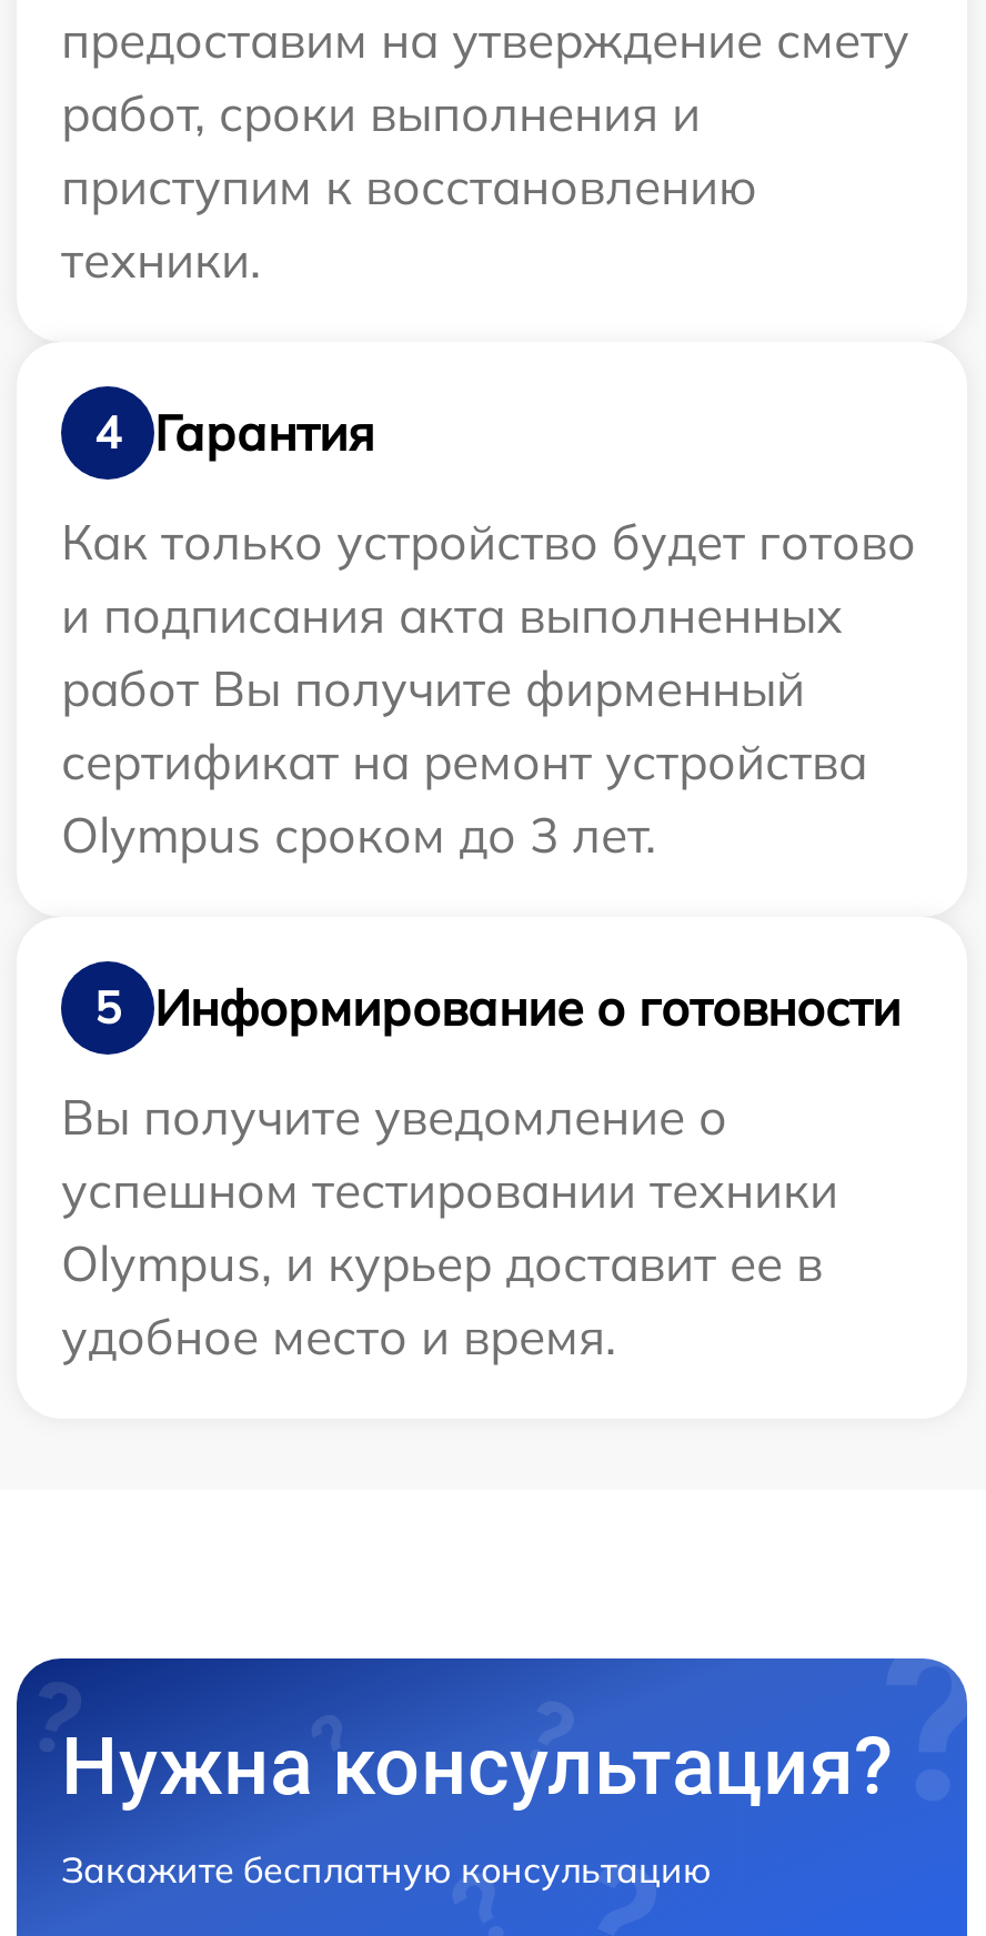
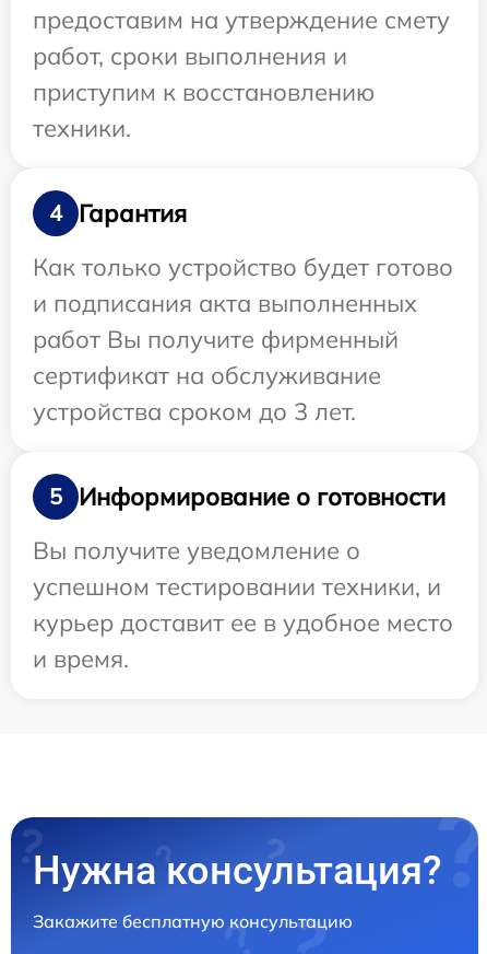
[61,731,867,867] сертификат на ремонт устройства | Olympus сроком до 3 лет. -> [33,360,381,427] сертификат на обслуживание | устройства сроком до 3 лет.
[61,1160,838,1368] успешном тестировании техники | Olympus, и курьер доставит ее в | удобное место и время. -> [33,571,453,674] успешном тестировании техники, и | курьер доставит ее в удобное место | и время.

